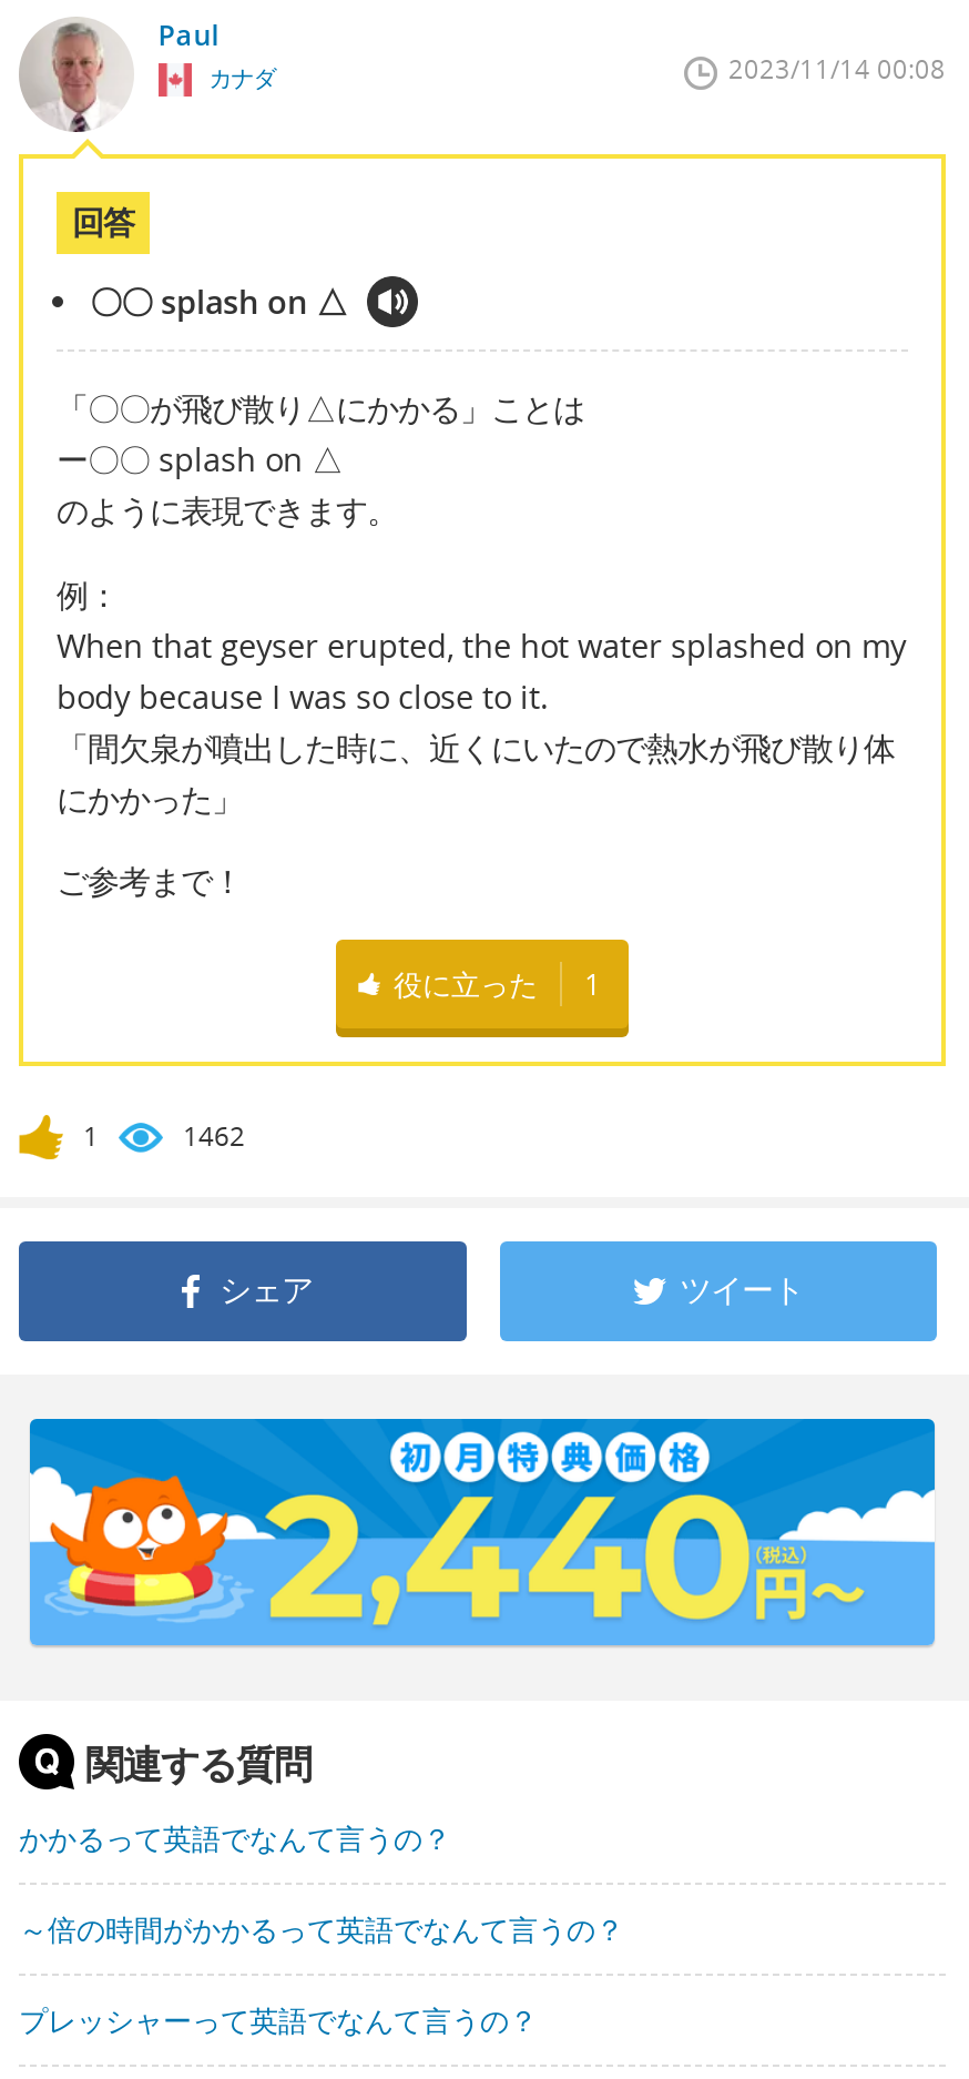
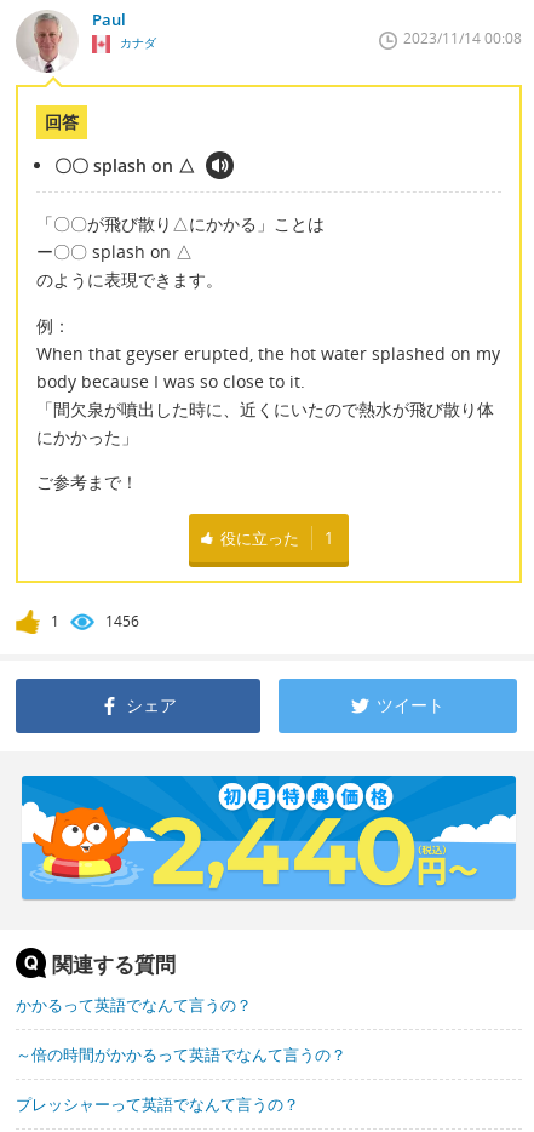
[183,1116,245,1154] 1462 -> [105,610,139,631] 1456

